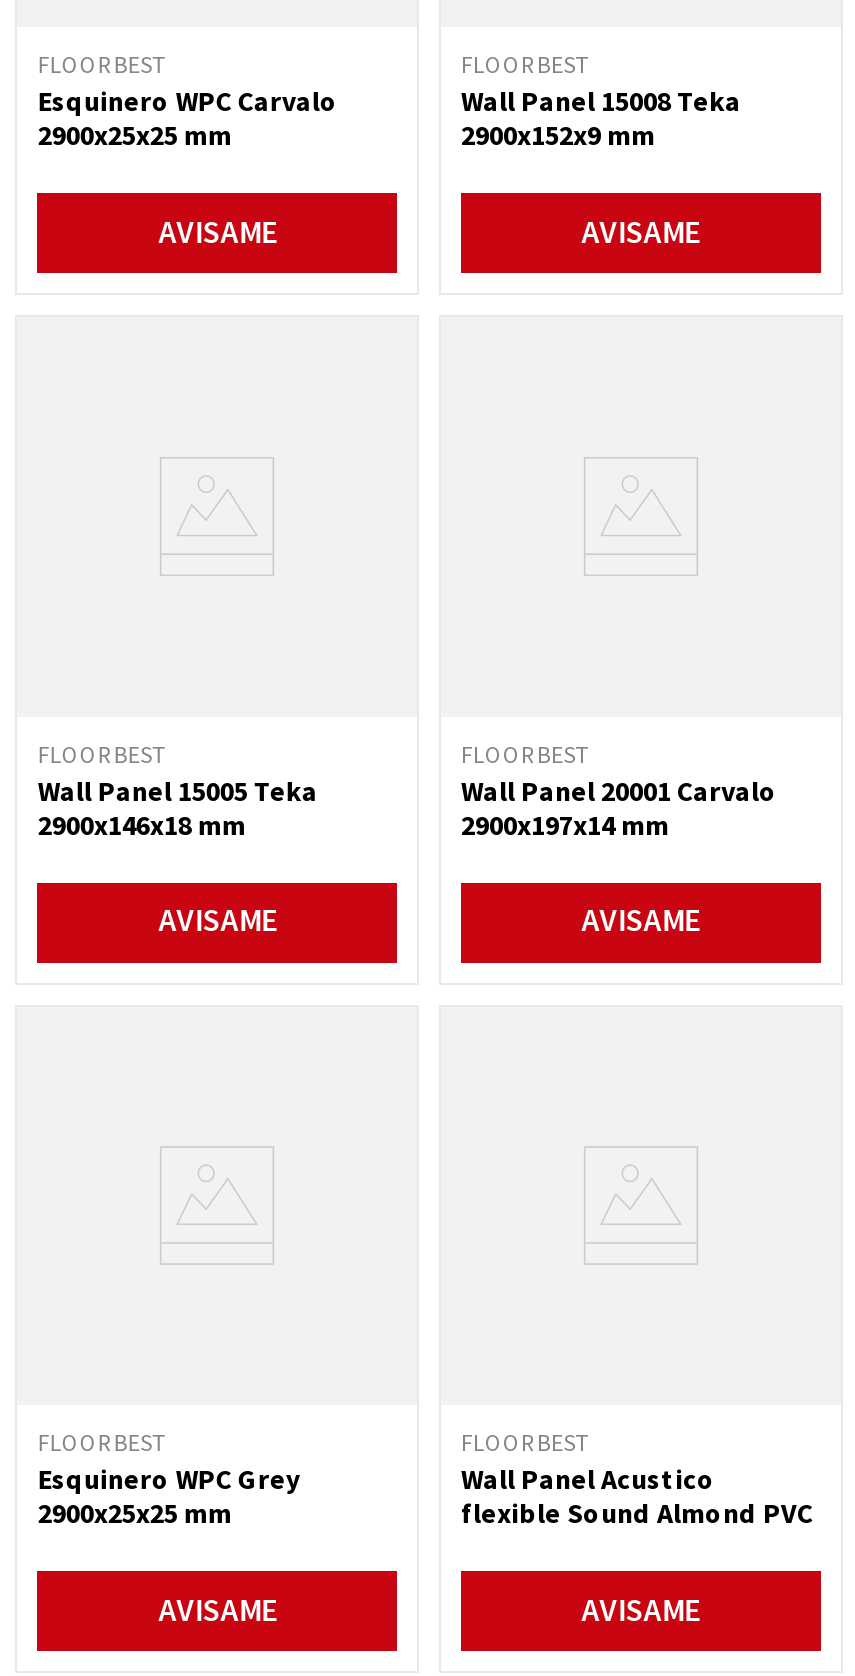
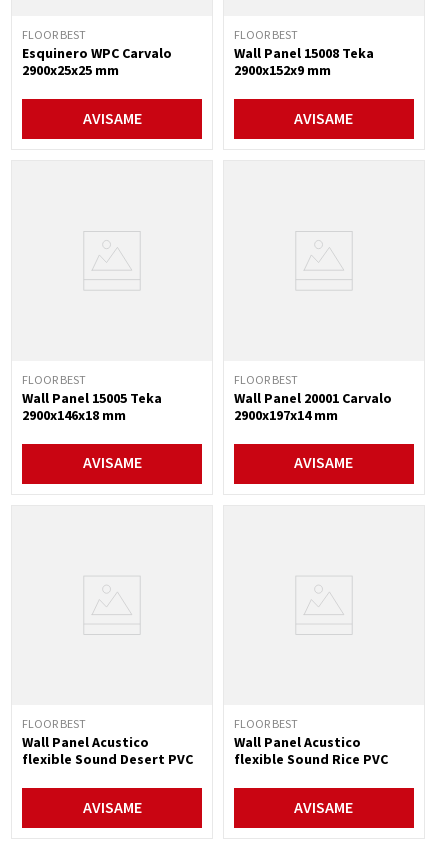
[38,1461,300,1531] Esquinero WPC Grey | 2900x25x25 mm -> [22,733,193,768] Wall Panel Acustico | flexible Sound Desert PVC
[461,1495,813,1531] flexible Sound Almond PVC -> [234,750,388,768] flexible Sound Rice PVC

